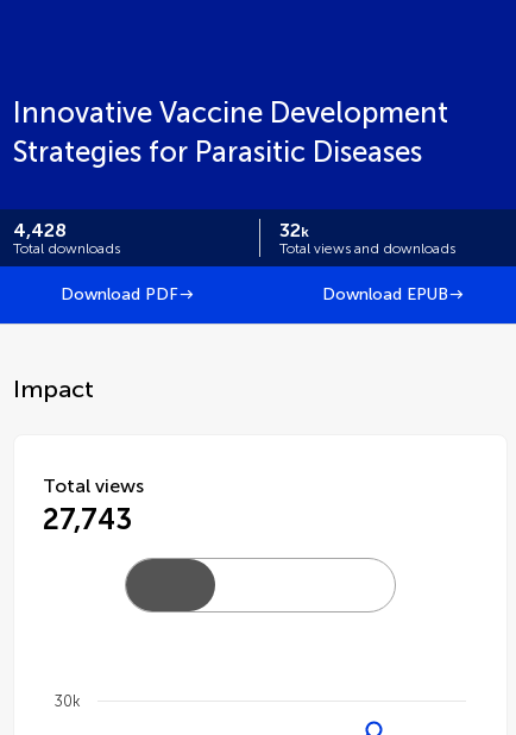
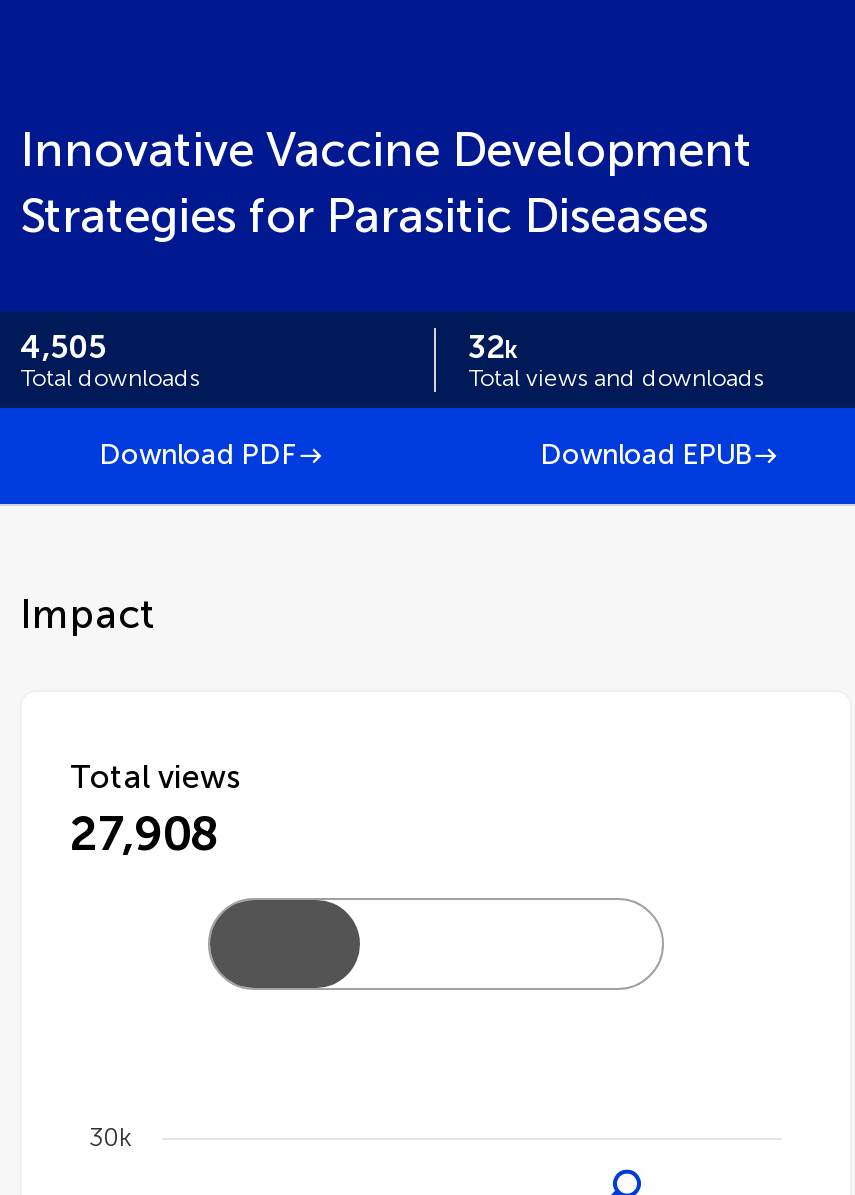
[13,219,67,241] 4,428 -> [20,328,106,366] 4,505
[43,502,132,536] 27,743 -> [70,804,218,862] 27,908

